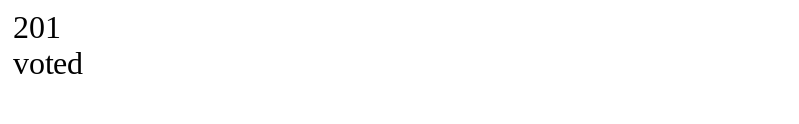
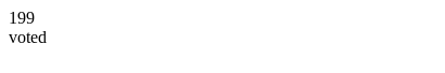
[13,10,61,44] 201 -> [9,9,35,27] 199

